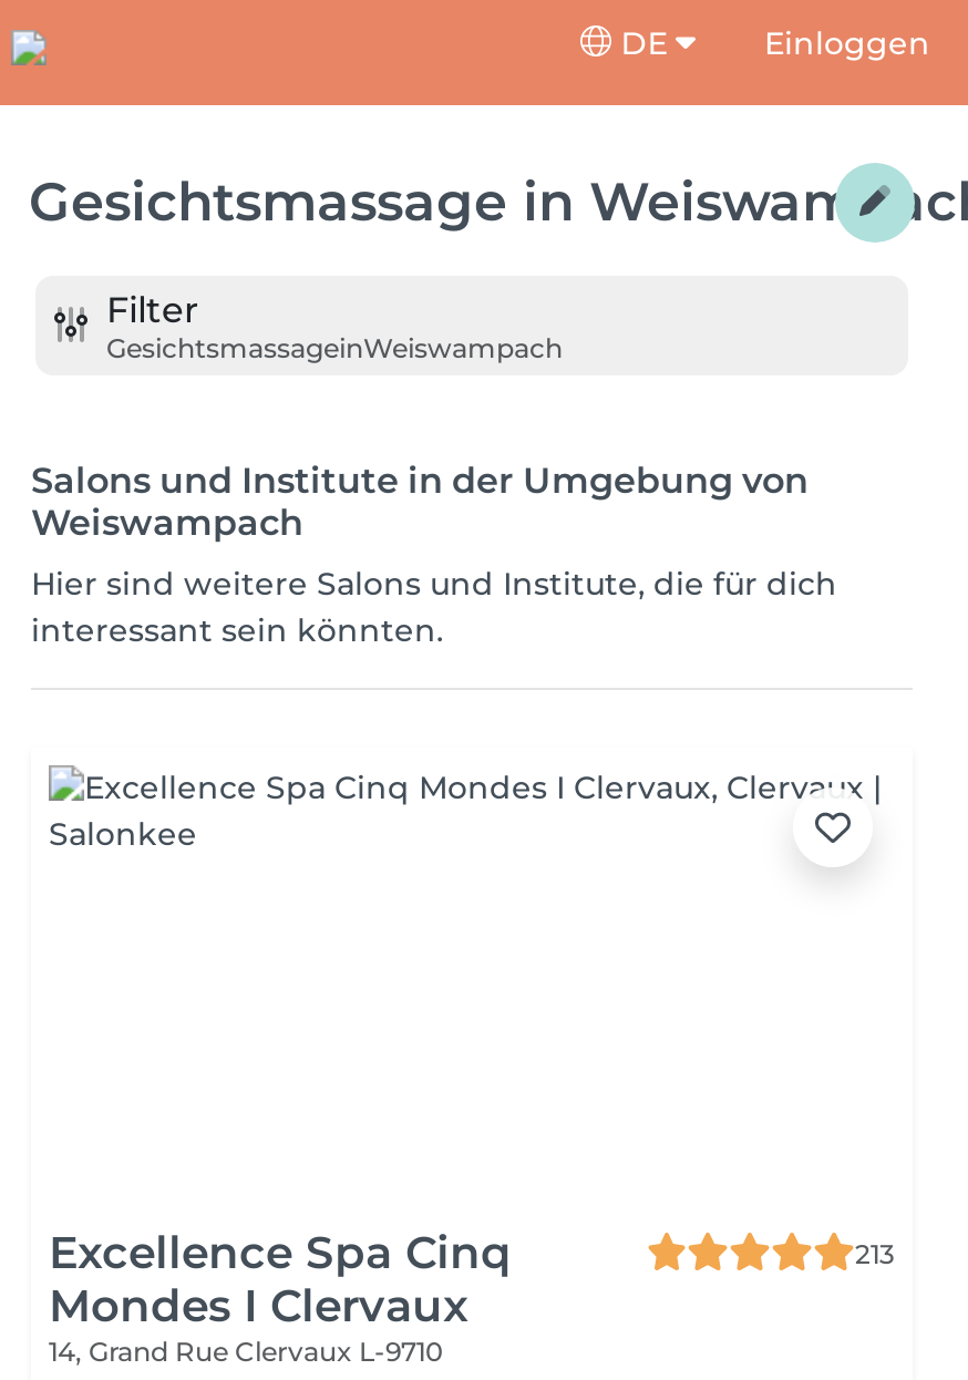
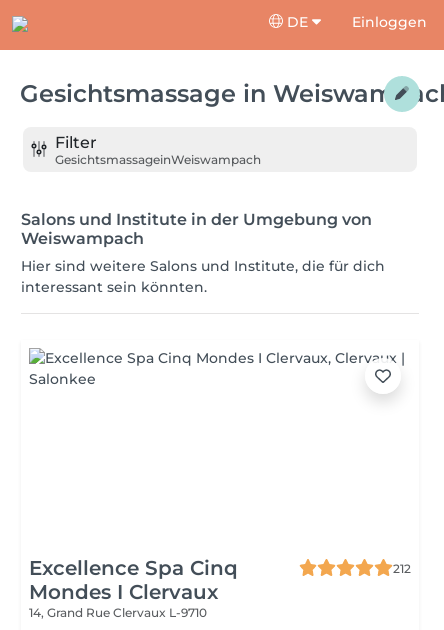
[855,1237,895,1270] 213 -> [393,561,411,576] 212

